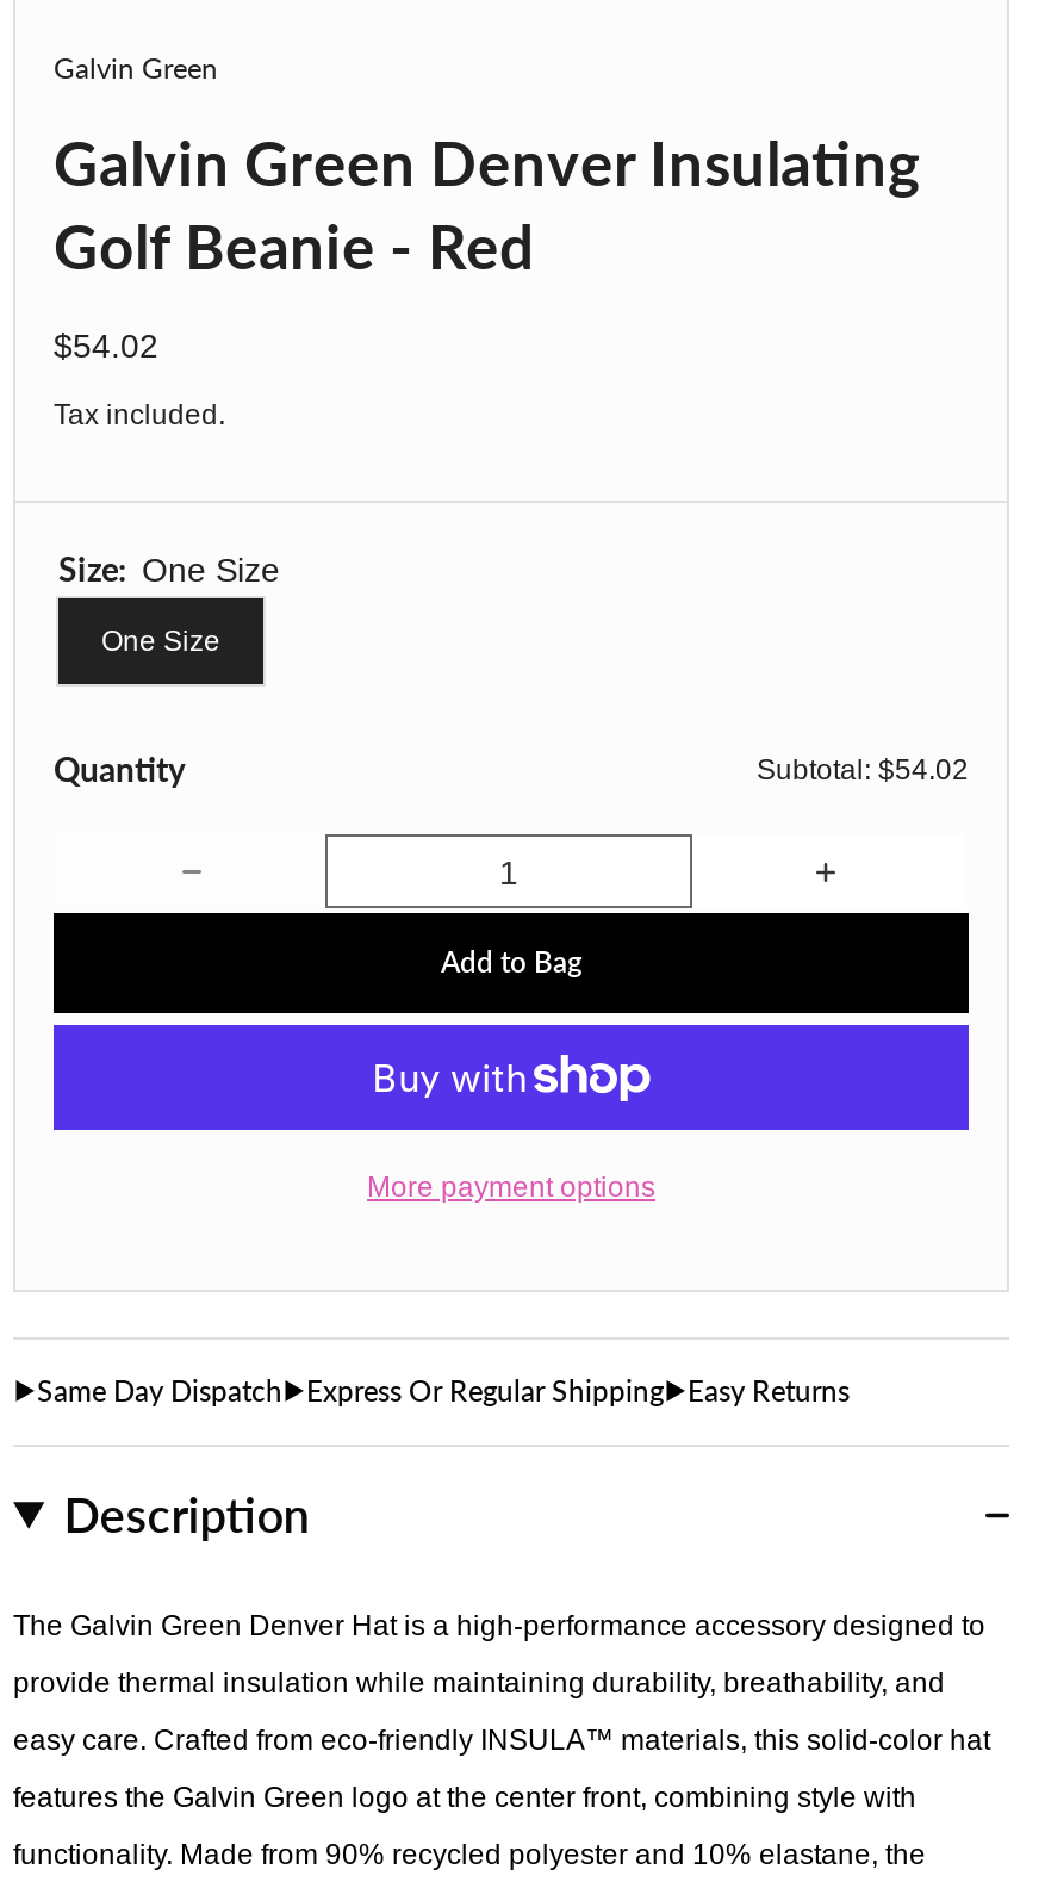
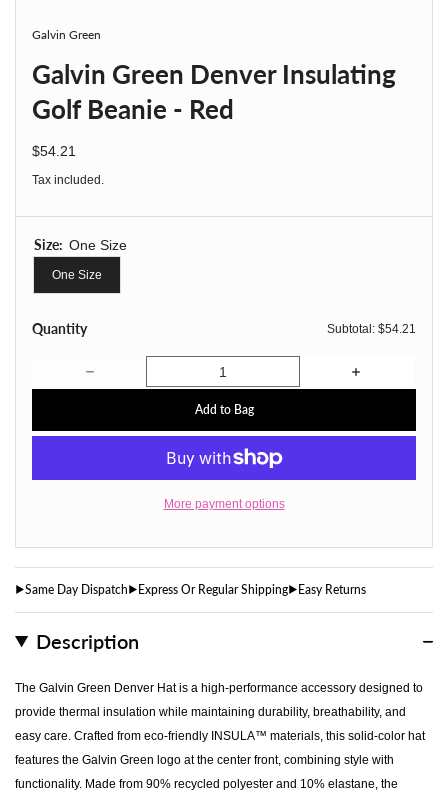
[54,327,158,365] $54.02 -> [32,143,76,159] $54.21
[757,754,969,787] Subtotal: $54.02 -> [327,322,416,336] Subtotal: $54.21

